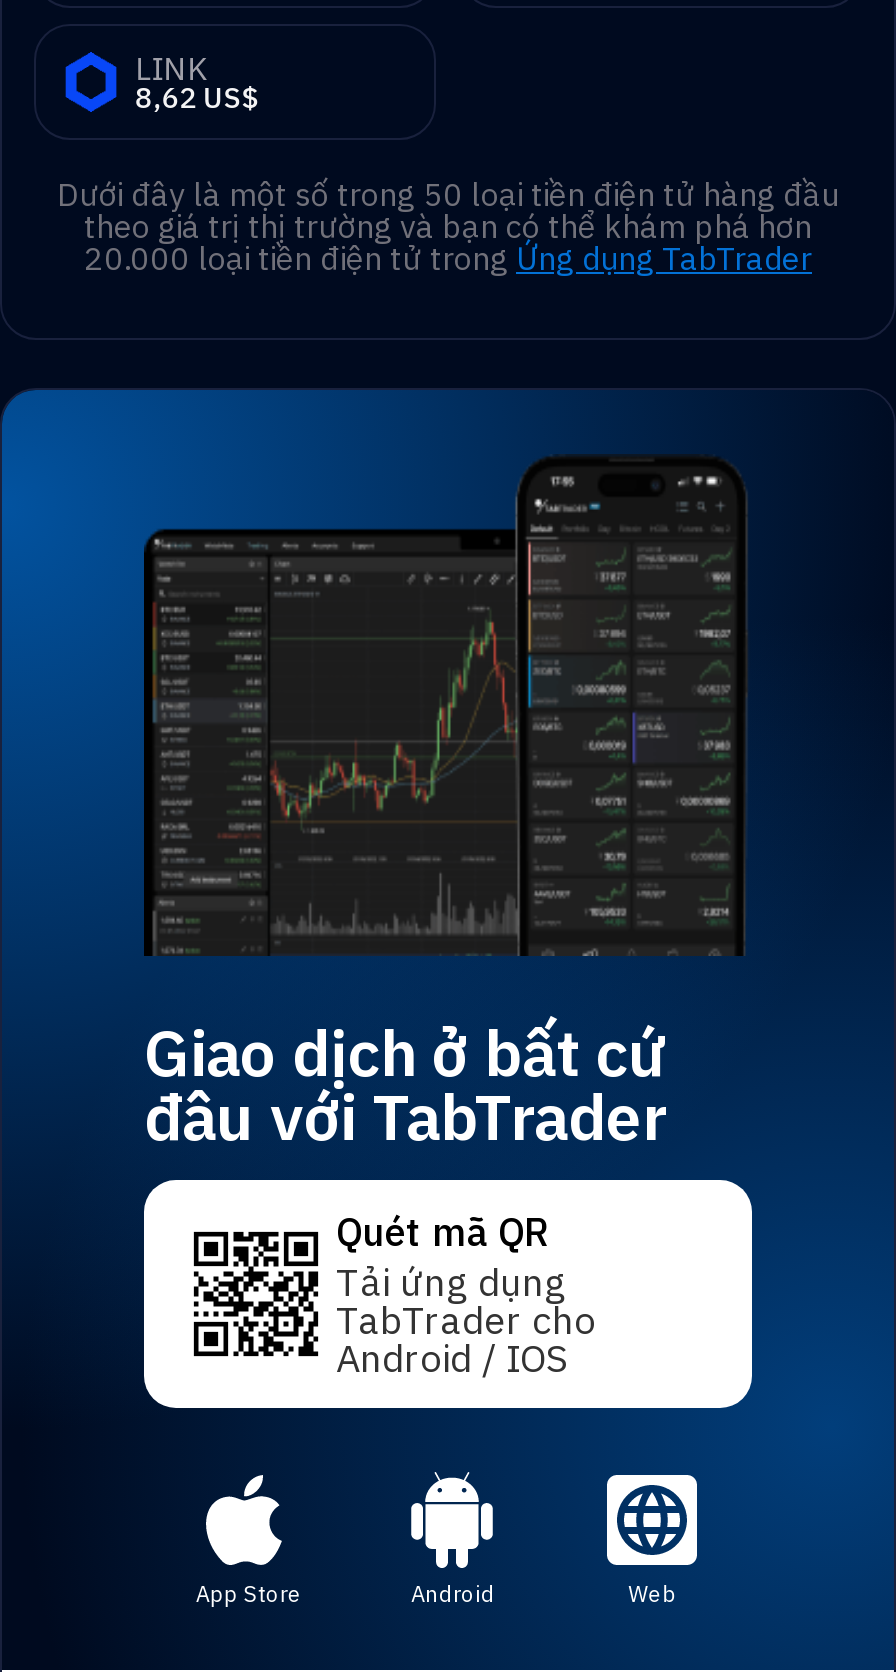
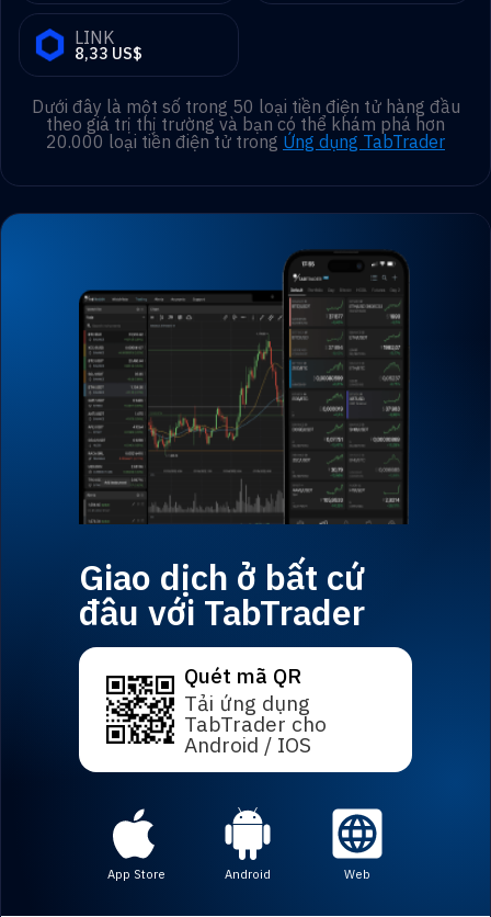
[135,78,259,116] 8,62 US$ -> [74,43,142,64] 8,33 US$

